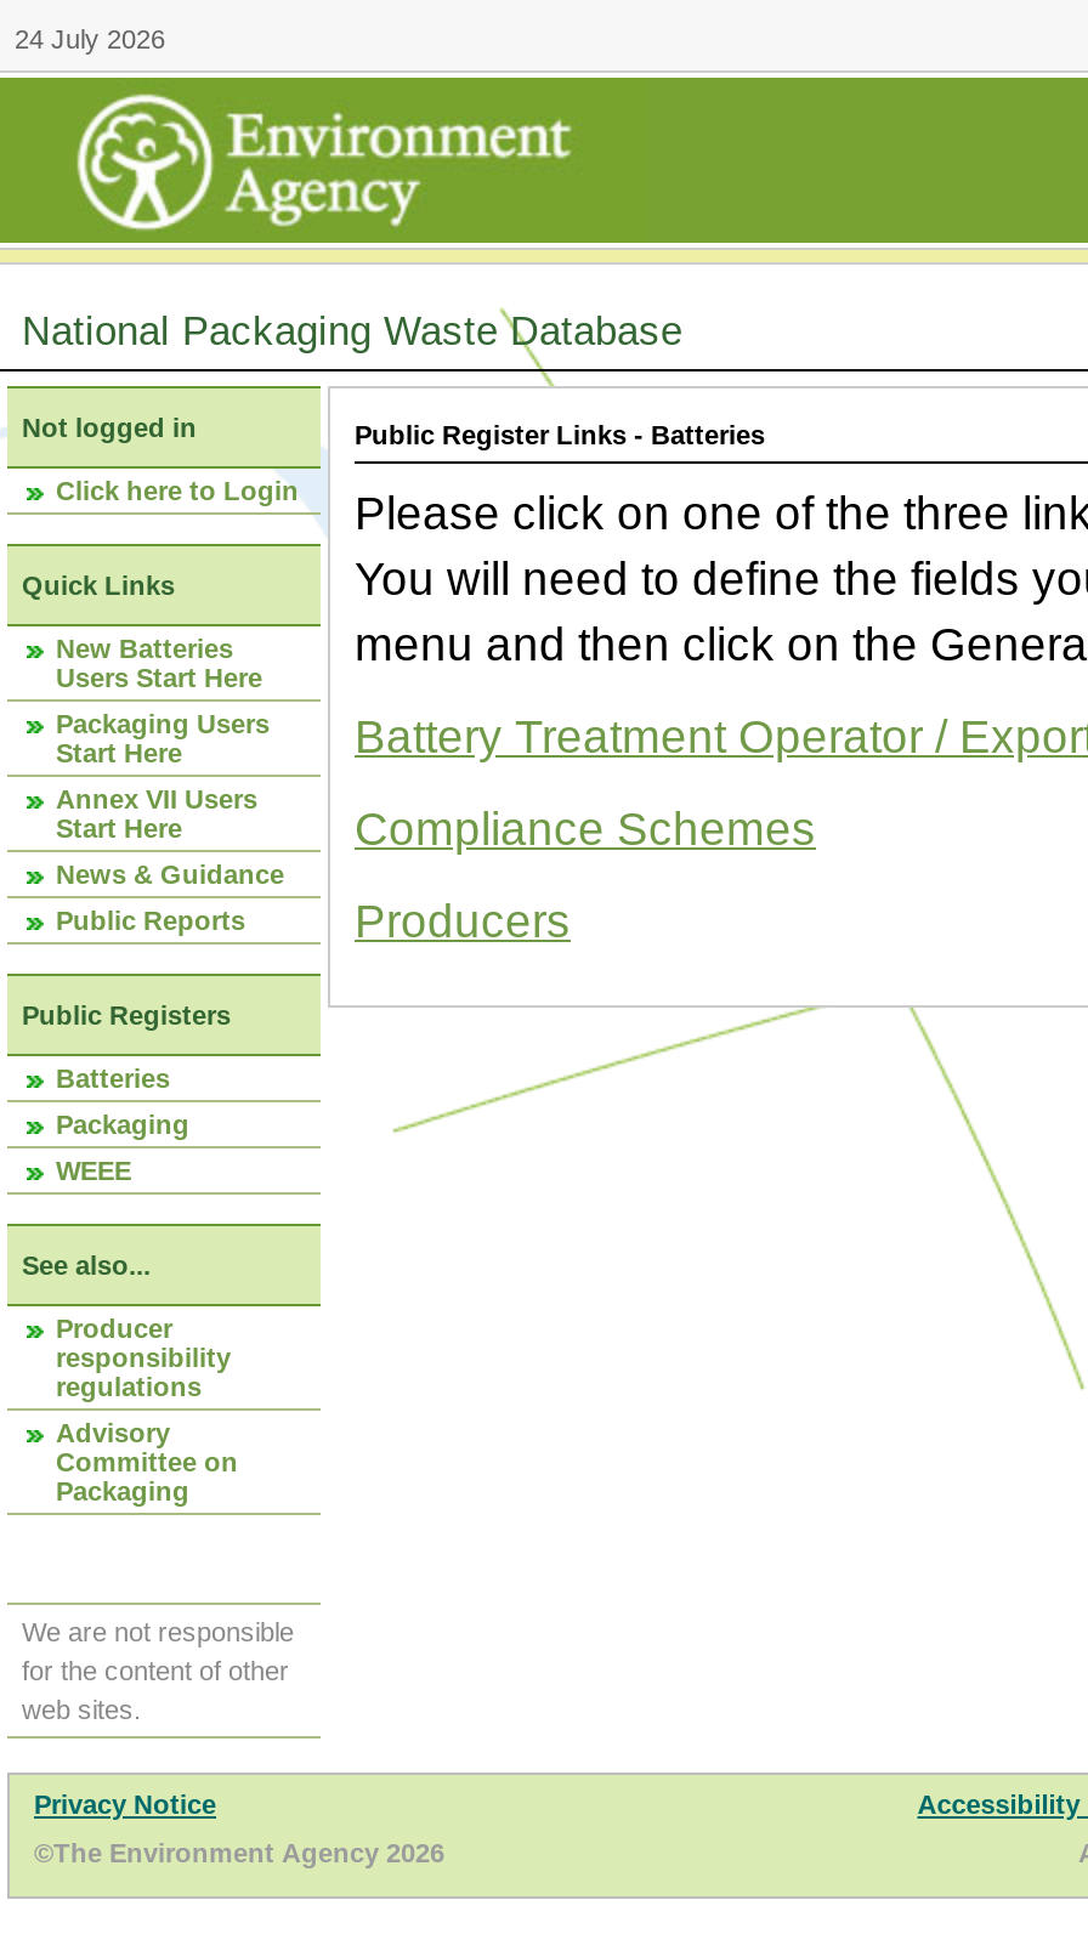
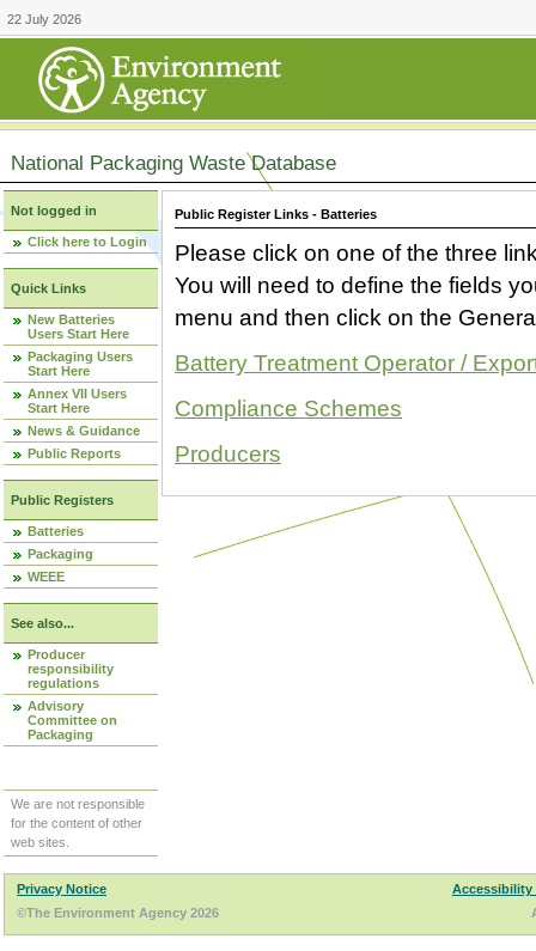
[15,24,165,53] 24 July 2026 -> [7,12,81,26] 22 July 2026

